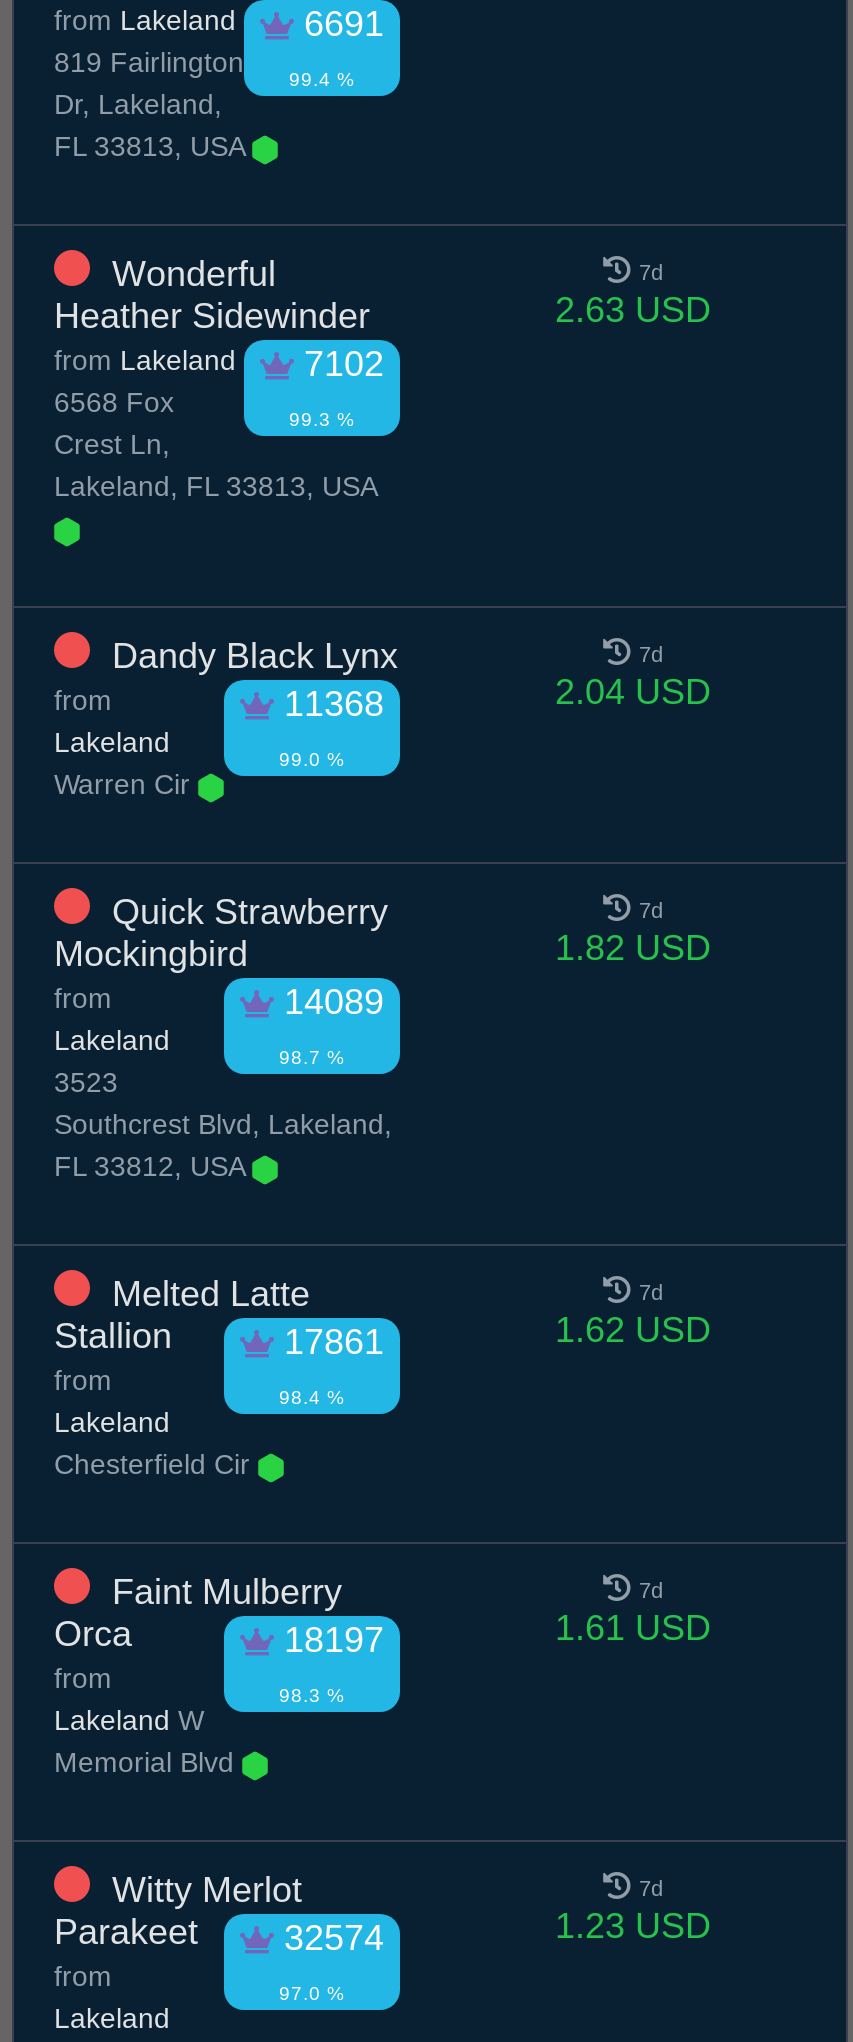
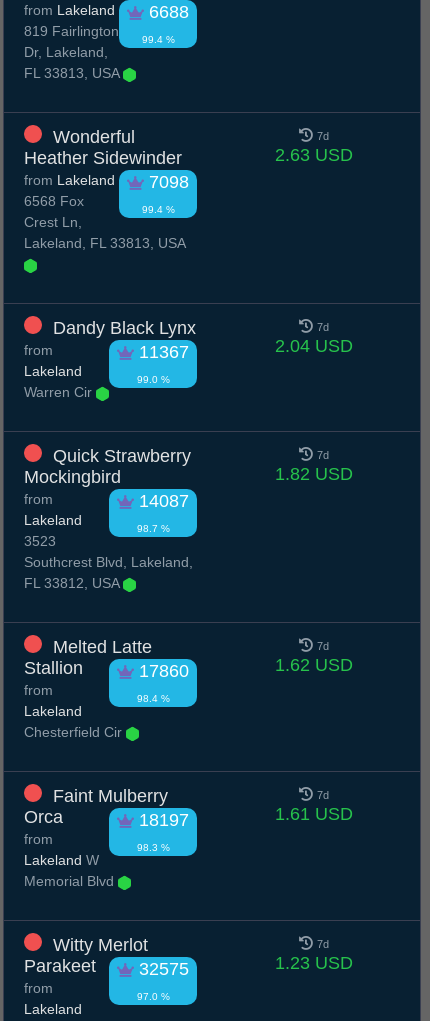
[54,5,384,45] from Lakeland 6691 -> [24,2,189,22] from Lakeland 6688
[54,345,384,385] from Lakeland 7102 -> [24,172,189,192] from Lakeland 7098
[289,408,355,430] 99.3 % -> [141,204,174,215] 99.4 %
[274,685,384,725] 11368 -> [134,342,189,362] 11367
[274,983,384,1023] 14089 -> [134,491,189,511] 14087
[274,1323,384,1363] 17861 -> [134,661,189,681] 17860
[54,1913,384,1959] Parakeet 32574 -> [24,956,189,979] Parakeet 32575

